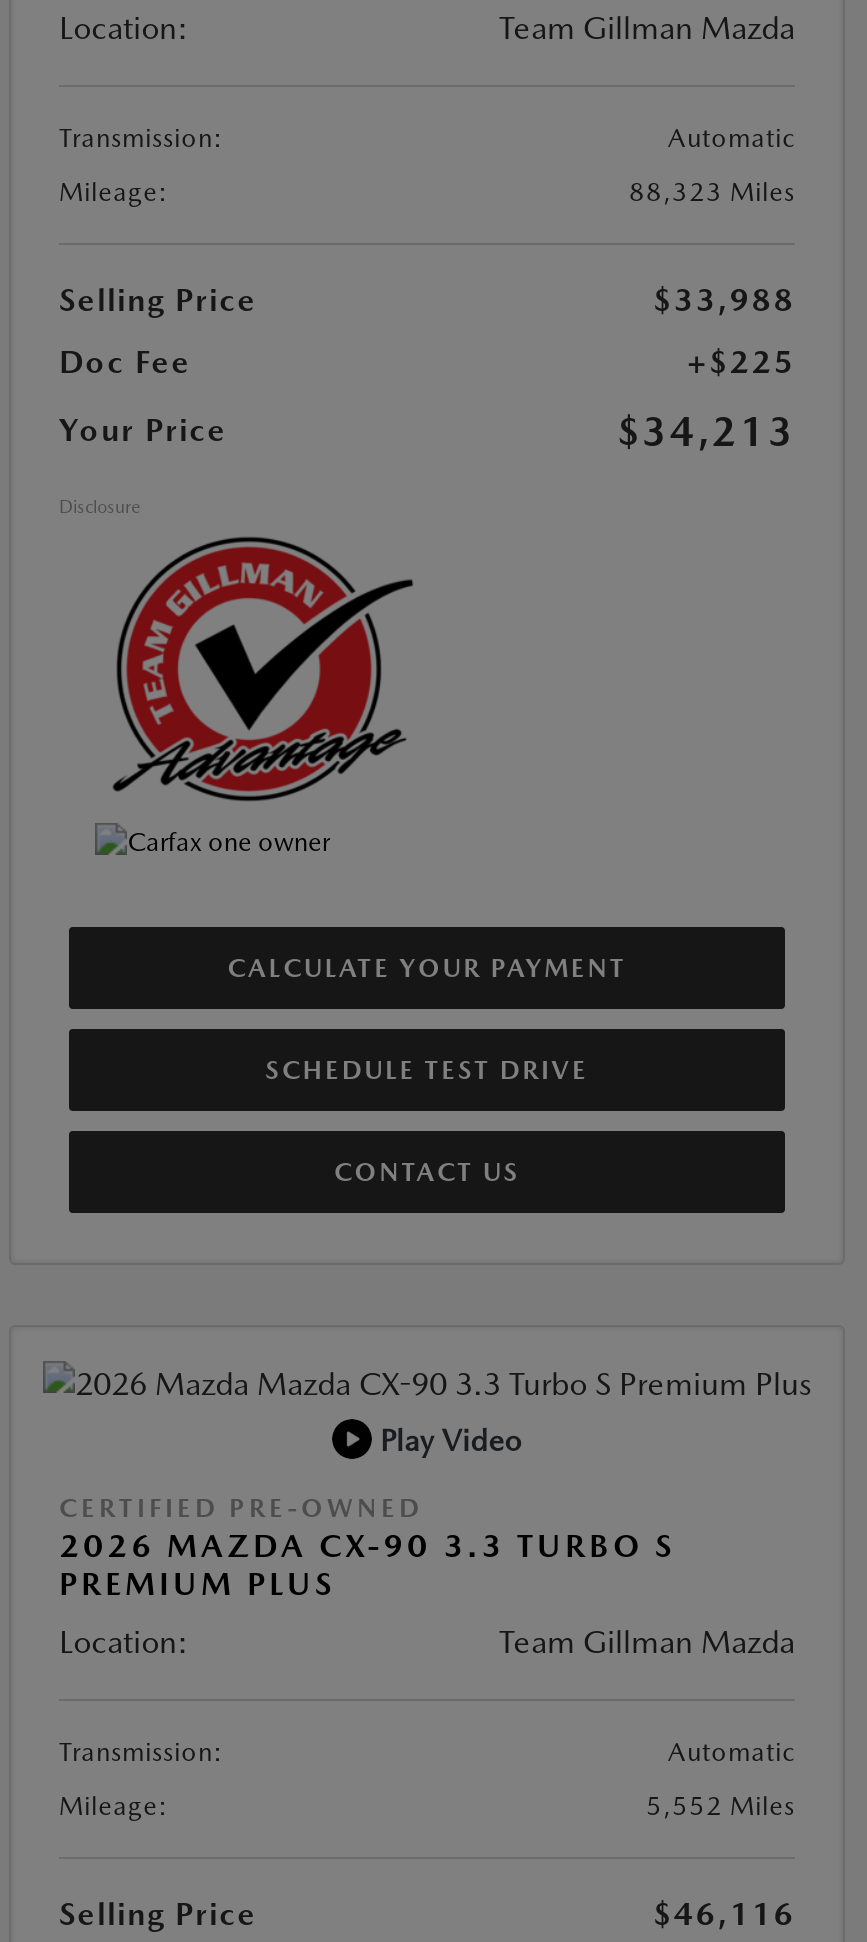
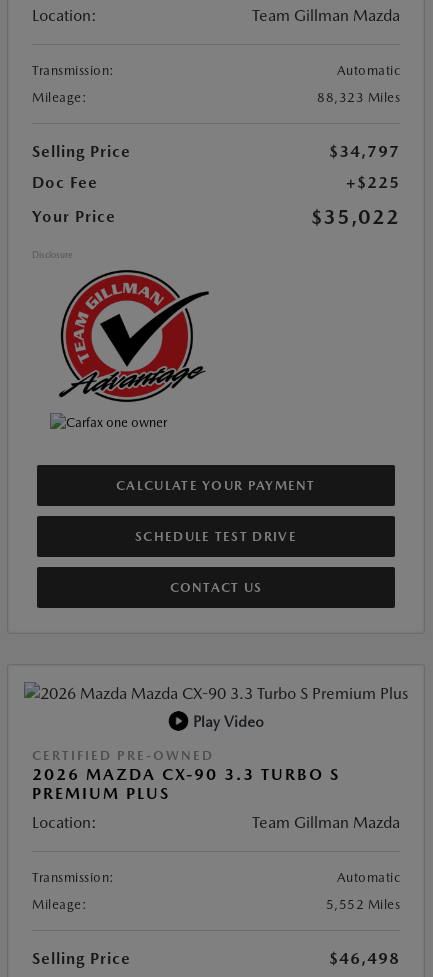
[653,281,795,319] $33,988 -> [329,142,400,161] $34,797
[617,407,795,455] $34,213 -> [311,205,400,229] $35,022
[653,1894,795,1932] $46,116 -> [329,949,400,968] $46,498

